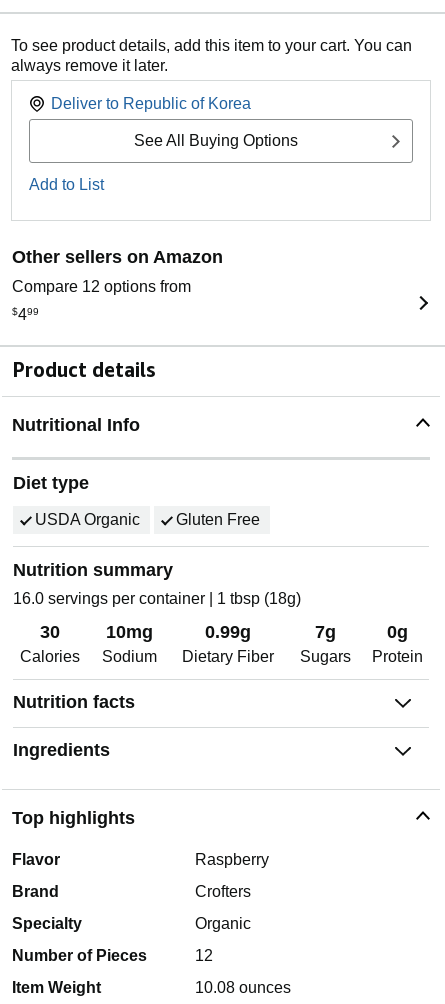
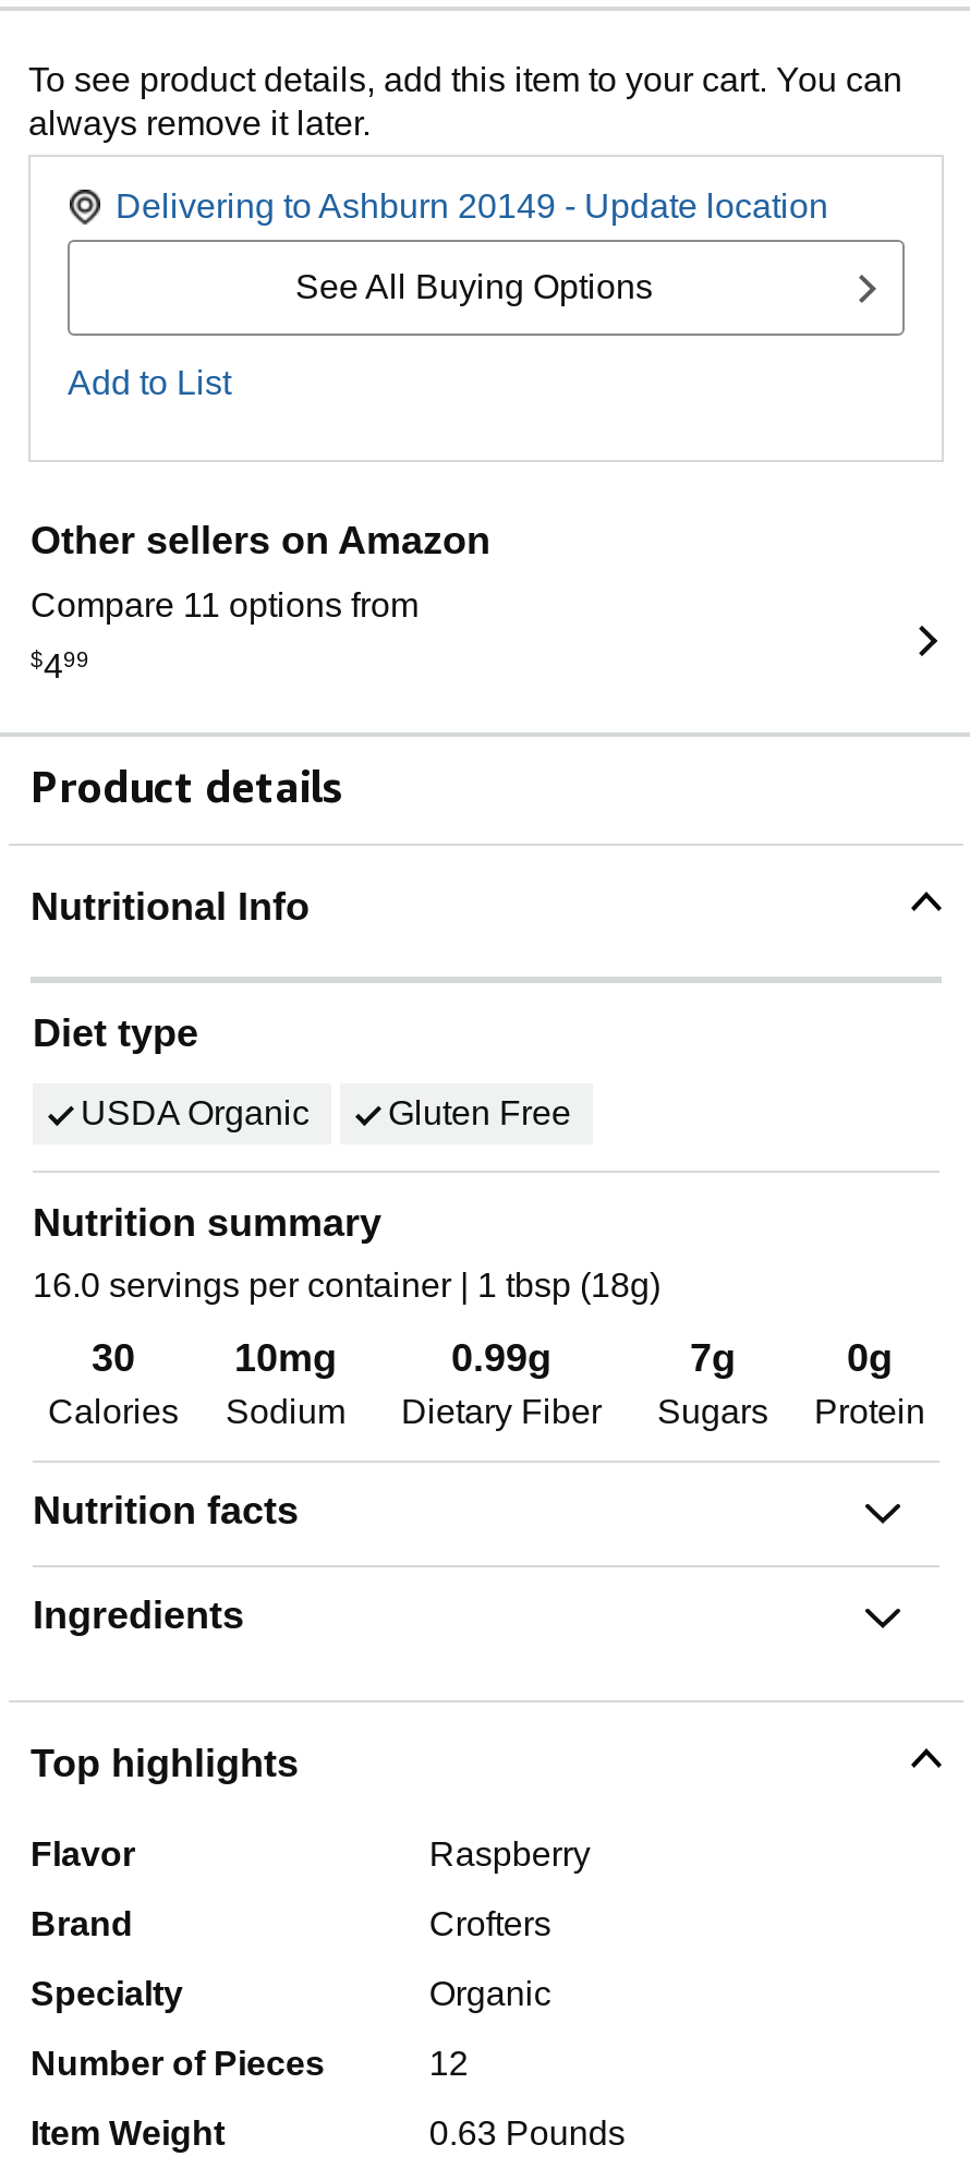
[51,95,251,112] Deliver to Republic of Korea -> [116,188,828,225] Delivering to Ashburn 20149 - Update location
[12,278,191,295] Compare 12 options from -> [31,587,419,624] Compare 11 options from
[195,978,291,995] 10.08 ounces -> [429,2113,625,2150] 0.63 Pounds

